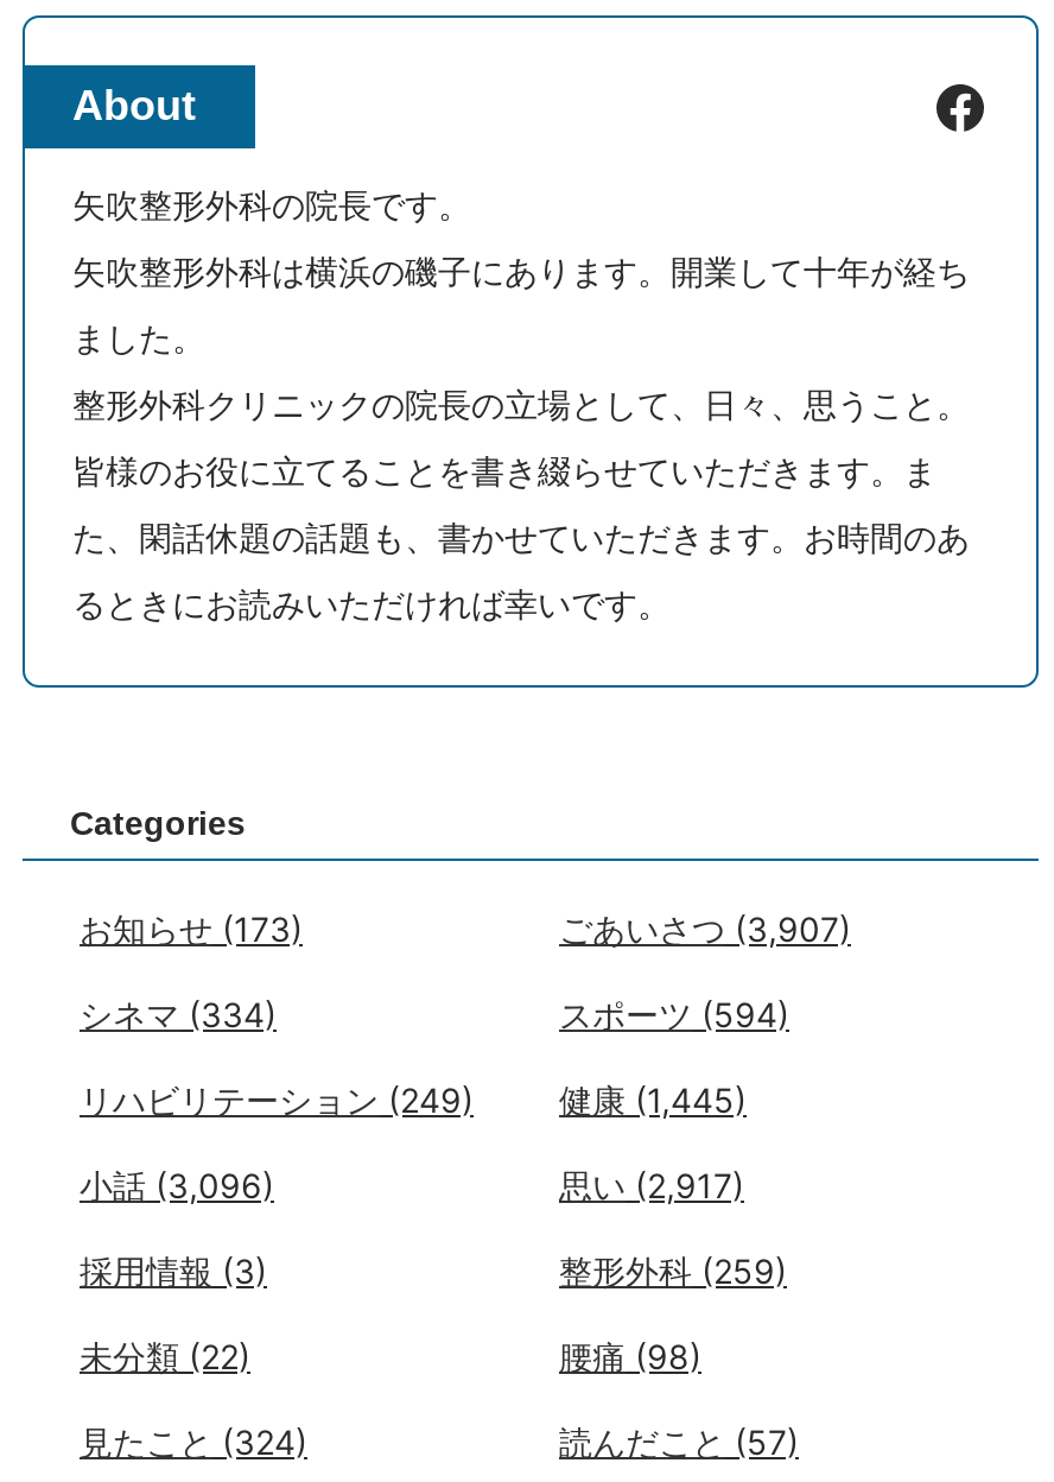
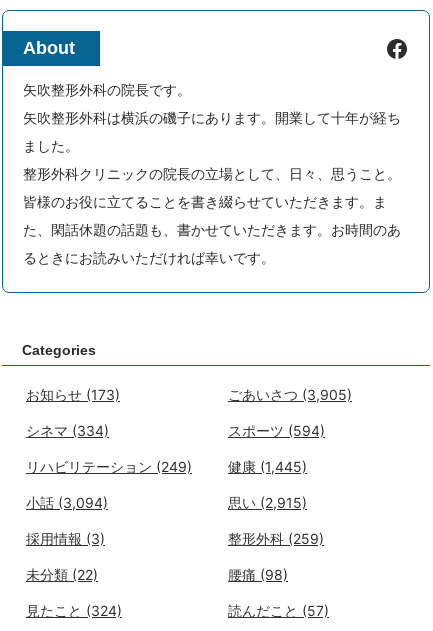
[559,908,851,949] ごあいさつ(3,907) -> [228,386,352,403] ごあいさつ(3,905)
[80,1165,274,1205] 小話(3,096) -> [26,494,108,511] 小話(3,094)
[559,1165,744,1205] 思い(2,917) -> [228,494,307,511] 思い(2,915)

